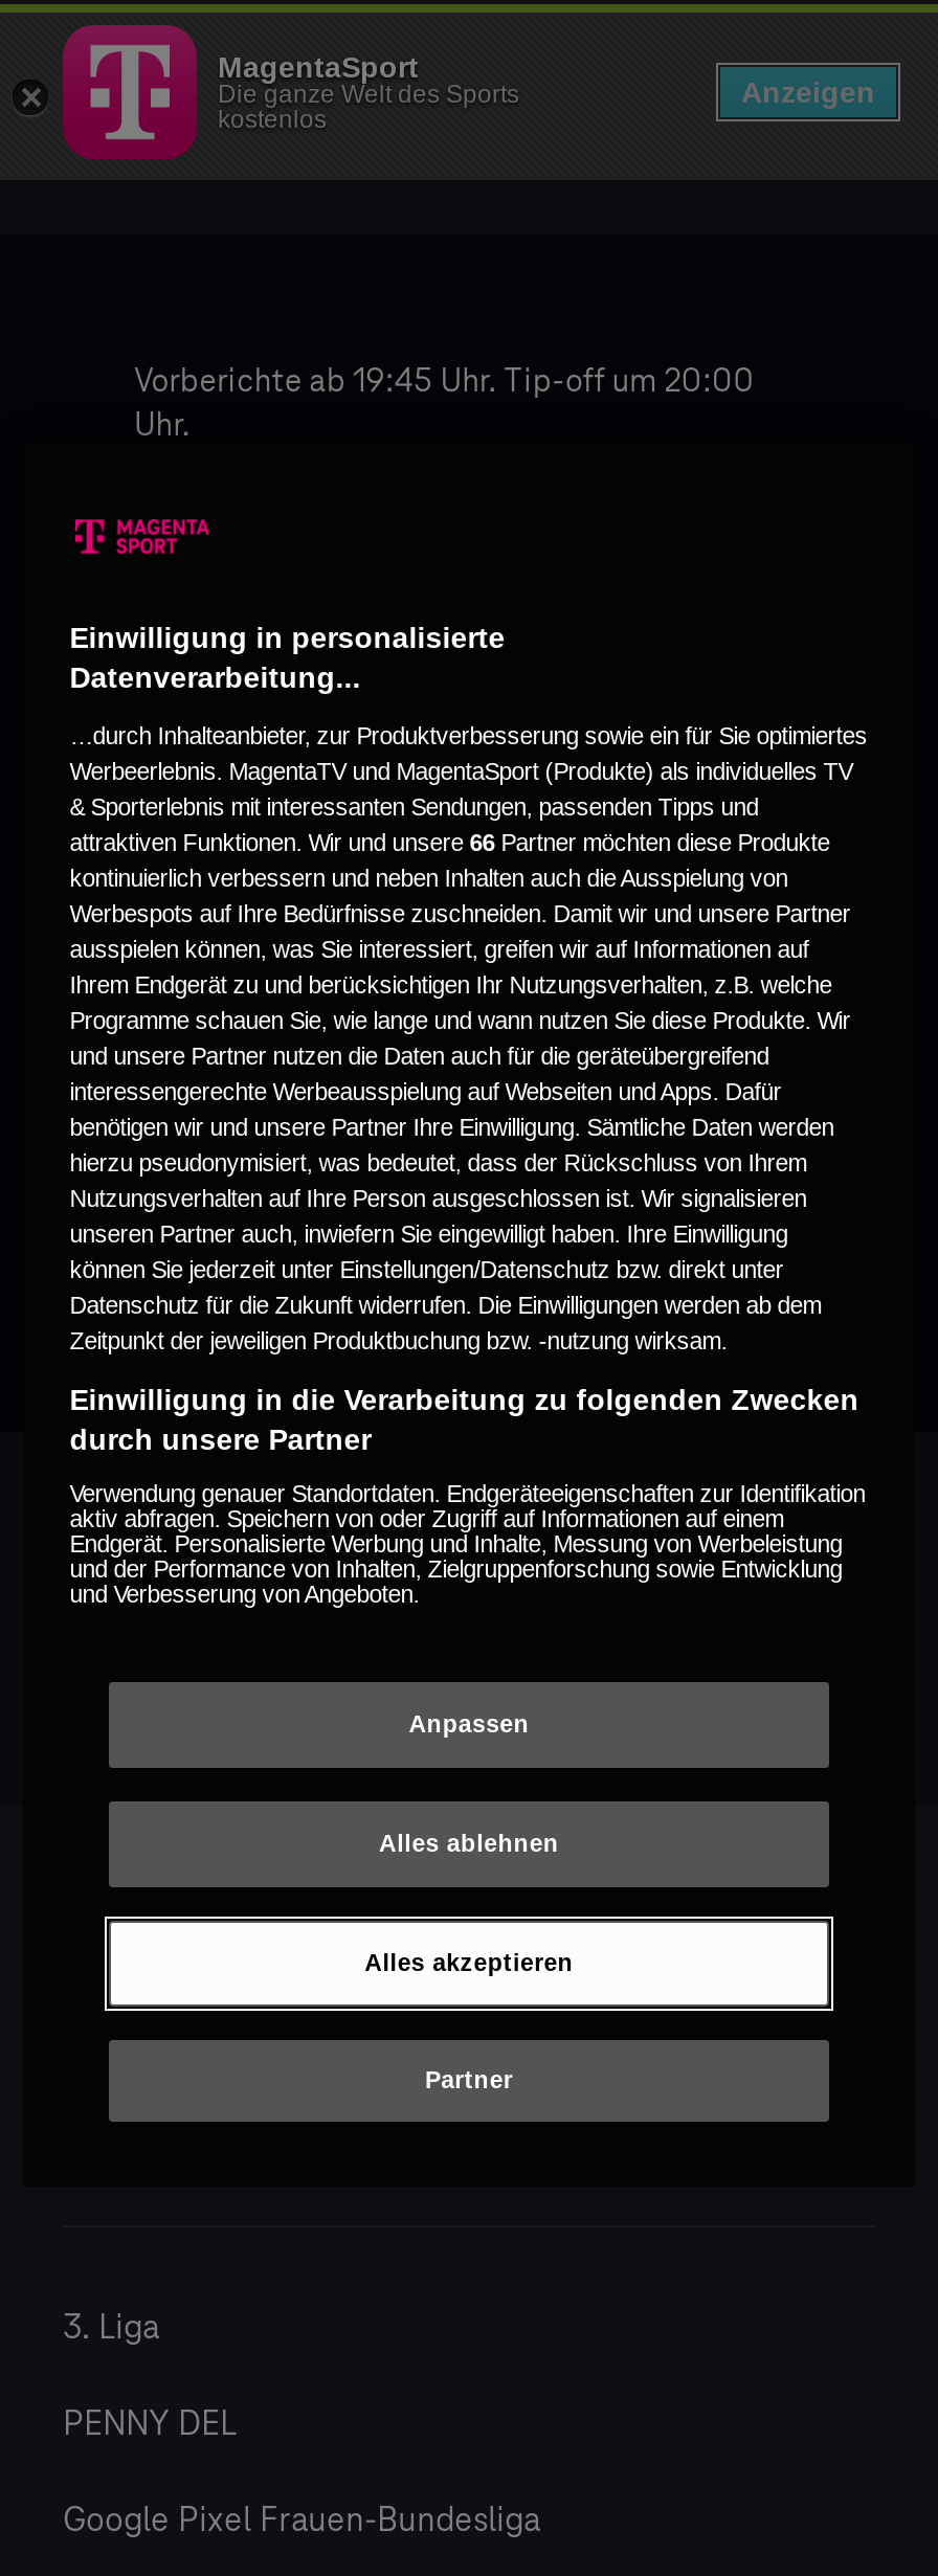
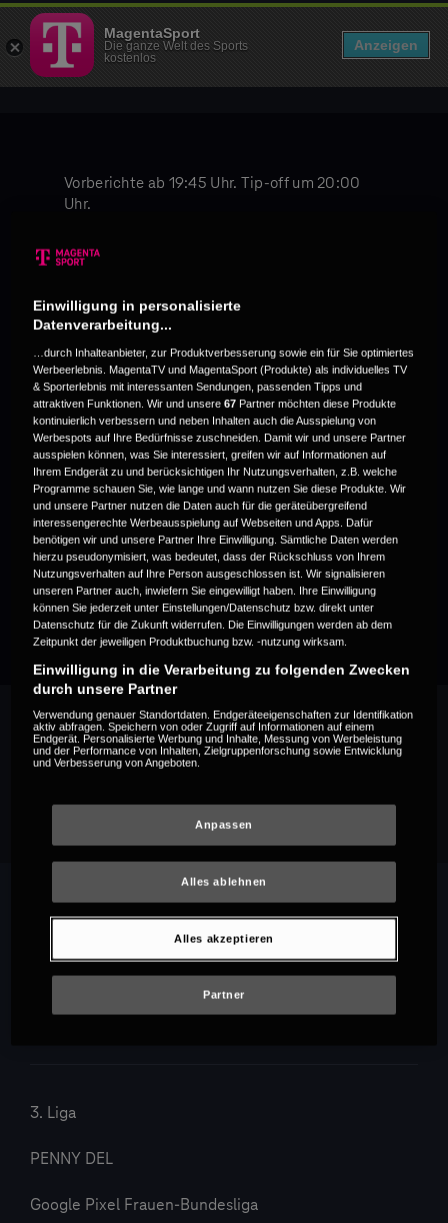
[70,829,830,855] attraktiven Funktionen. Wir und unsere 66 Partner möchten diese Produkte -> [33,397,396,409] attraktiven Funktionen. Wir und unsere 67 Partner möchten diese Produkte

